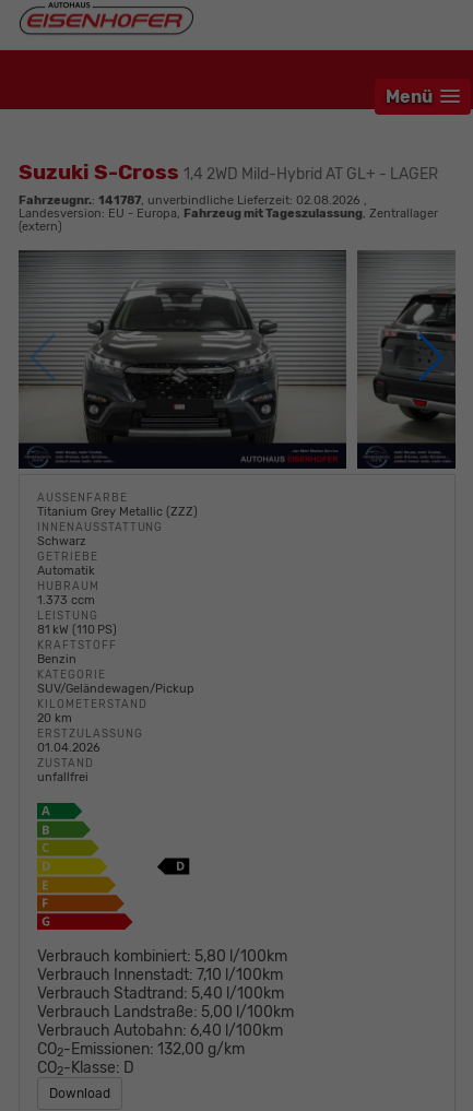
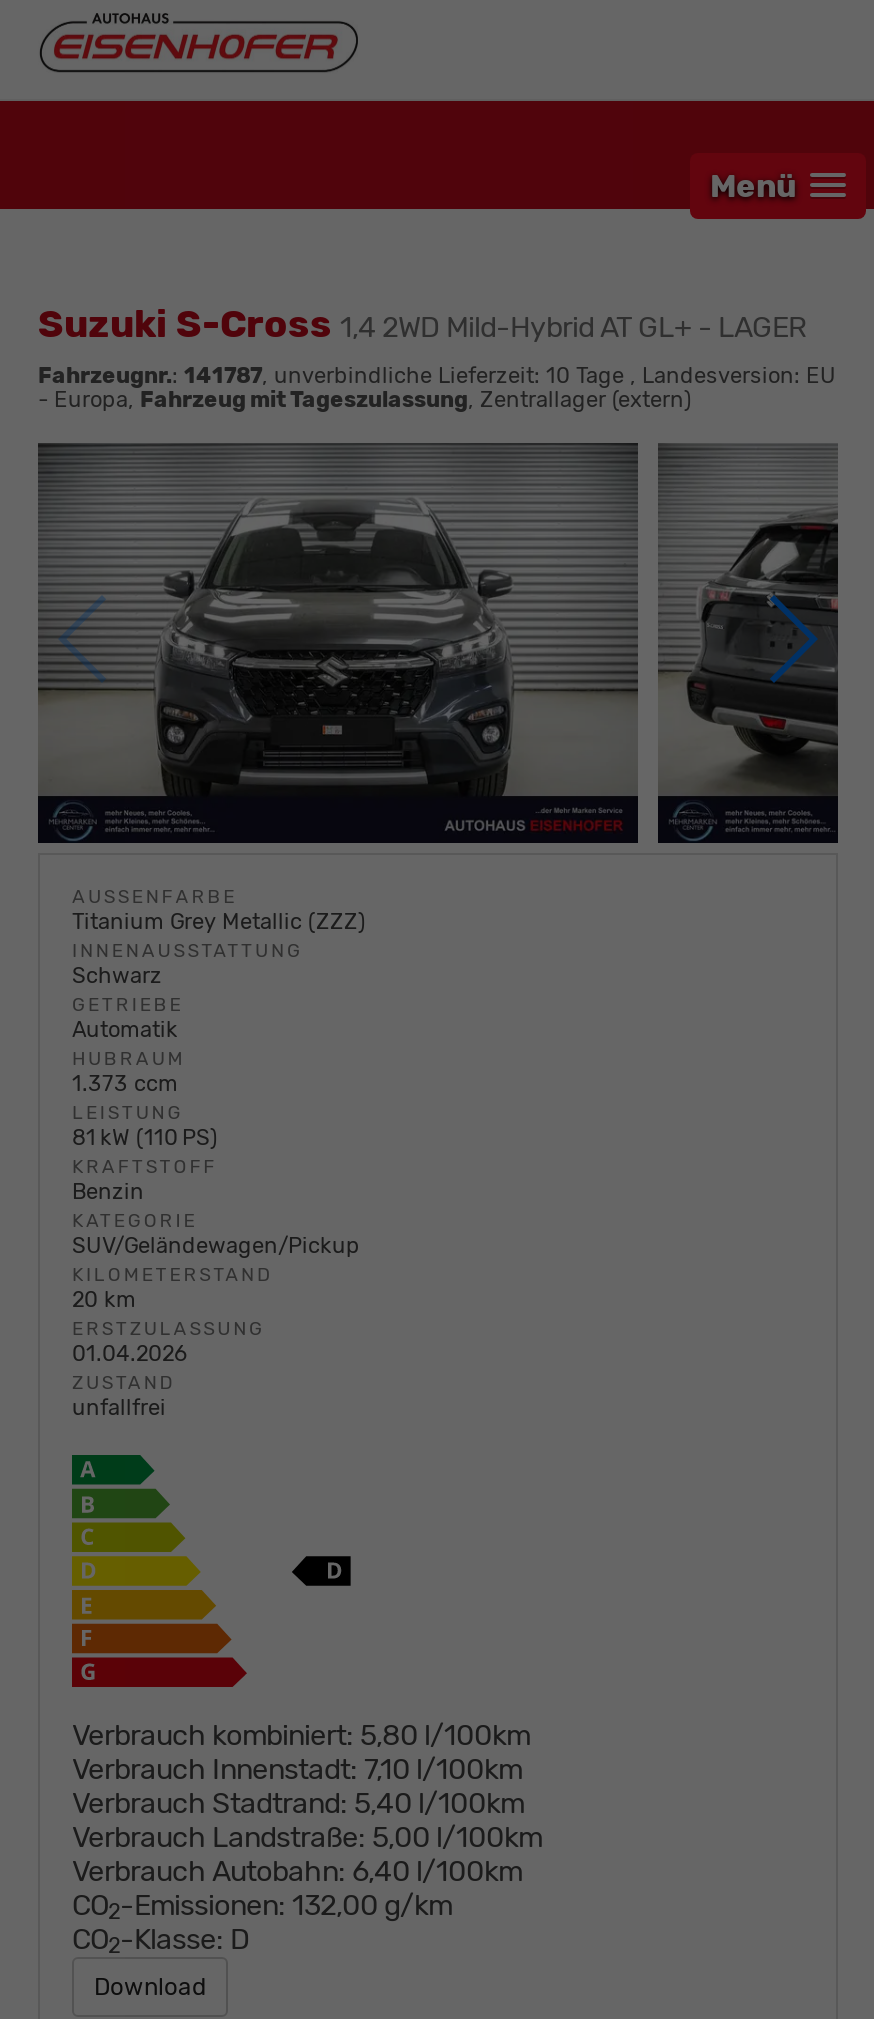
[19,194,438,234] Fahrzeugnr.: 141787, unverbindliche Lieferzeit: 02.08.2026, | Landesversion: EU - Europa, Fahrzeug mit Tageszulassung, Zentrallager | (extern) -> [38,363,836,413] Fahrzeugnr.: 141787, unverbindliche Lieferzeit: 10 Tage, Landesversion: EU | - Europa,Fahrzeug mit Tageszulassung, Zentrallager (extern)

